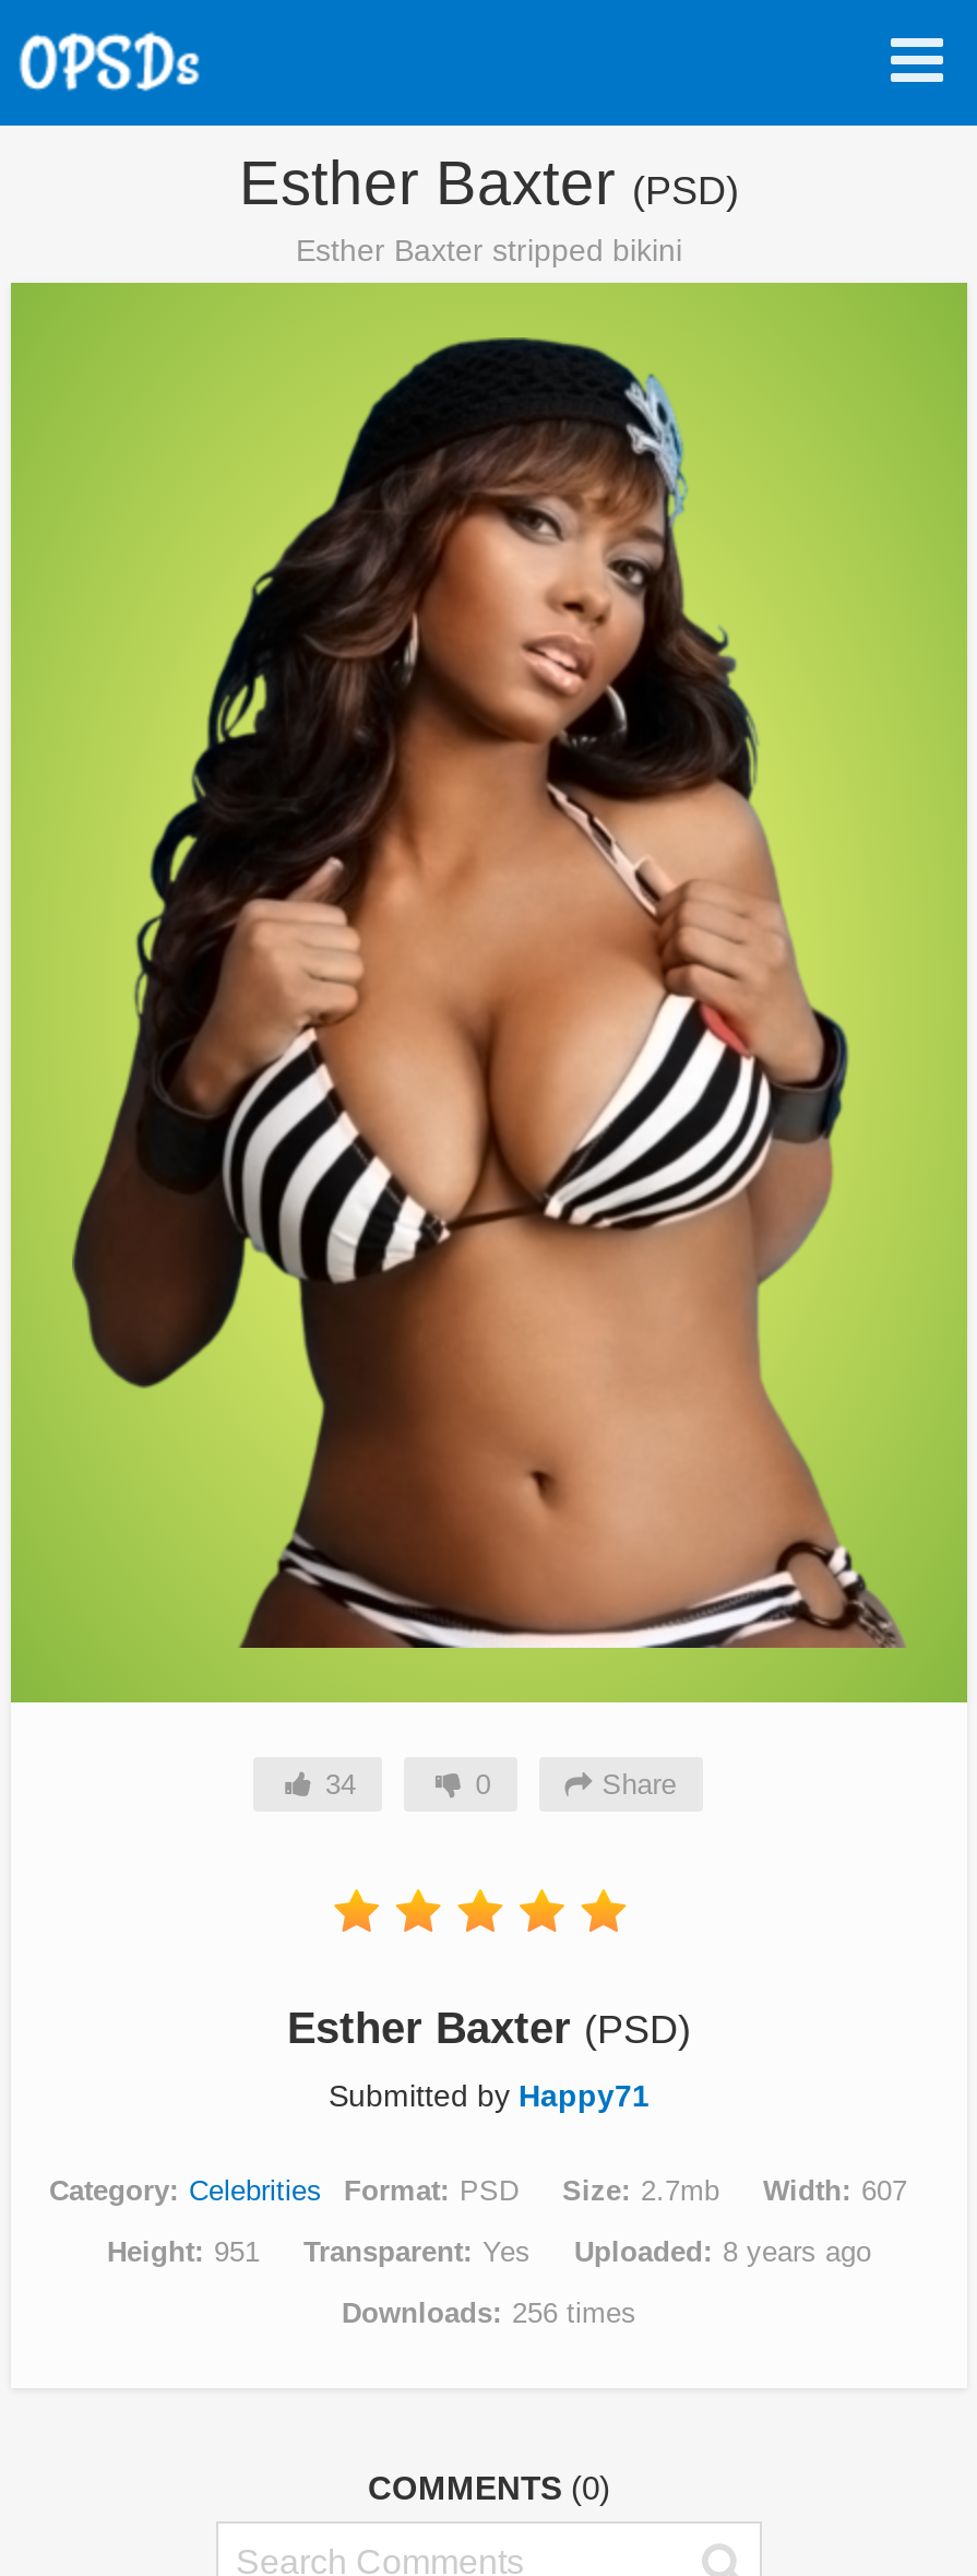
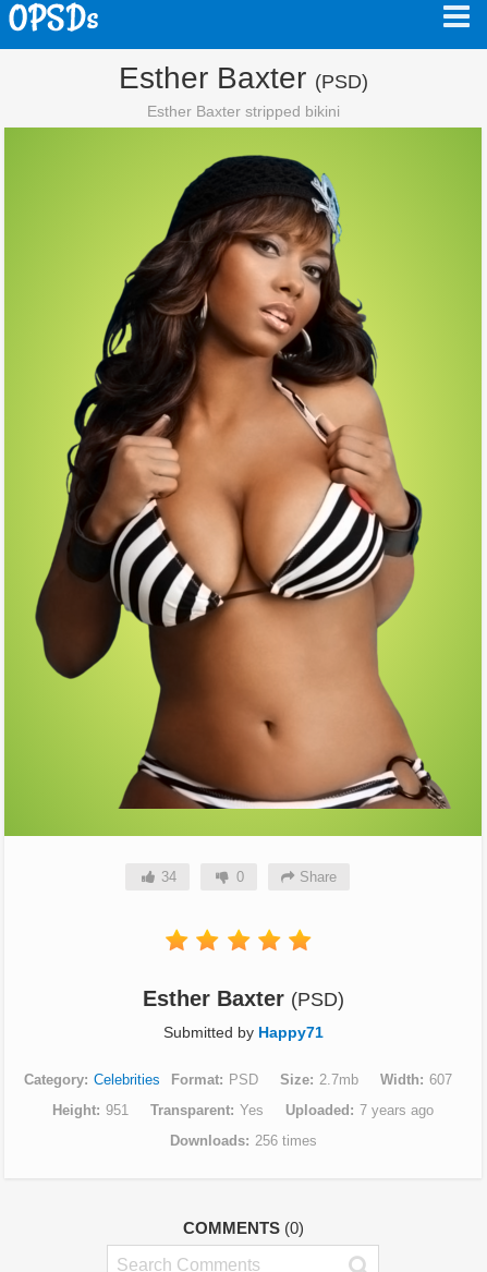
[574,2235,871,2268] Uploaded 8 years ago -> [285,1102,434,1118] Uploaded 7 years ago

